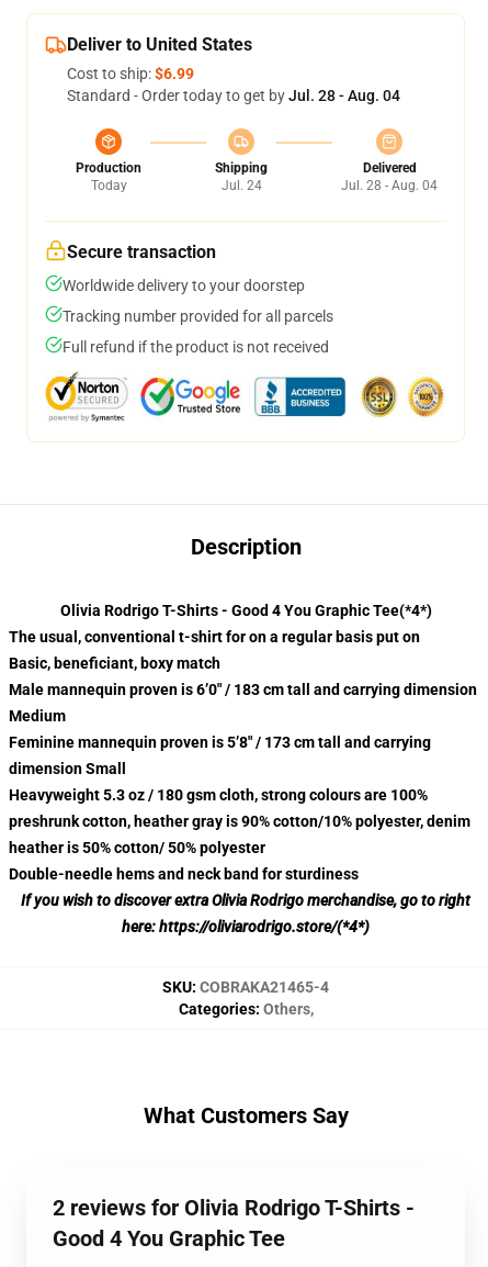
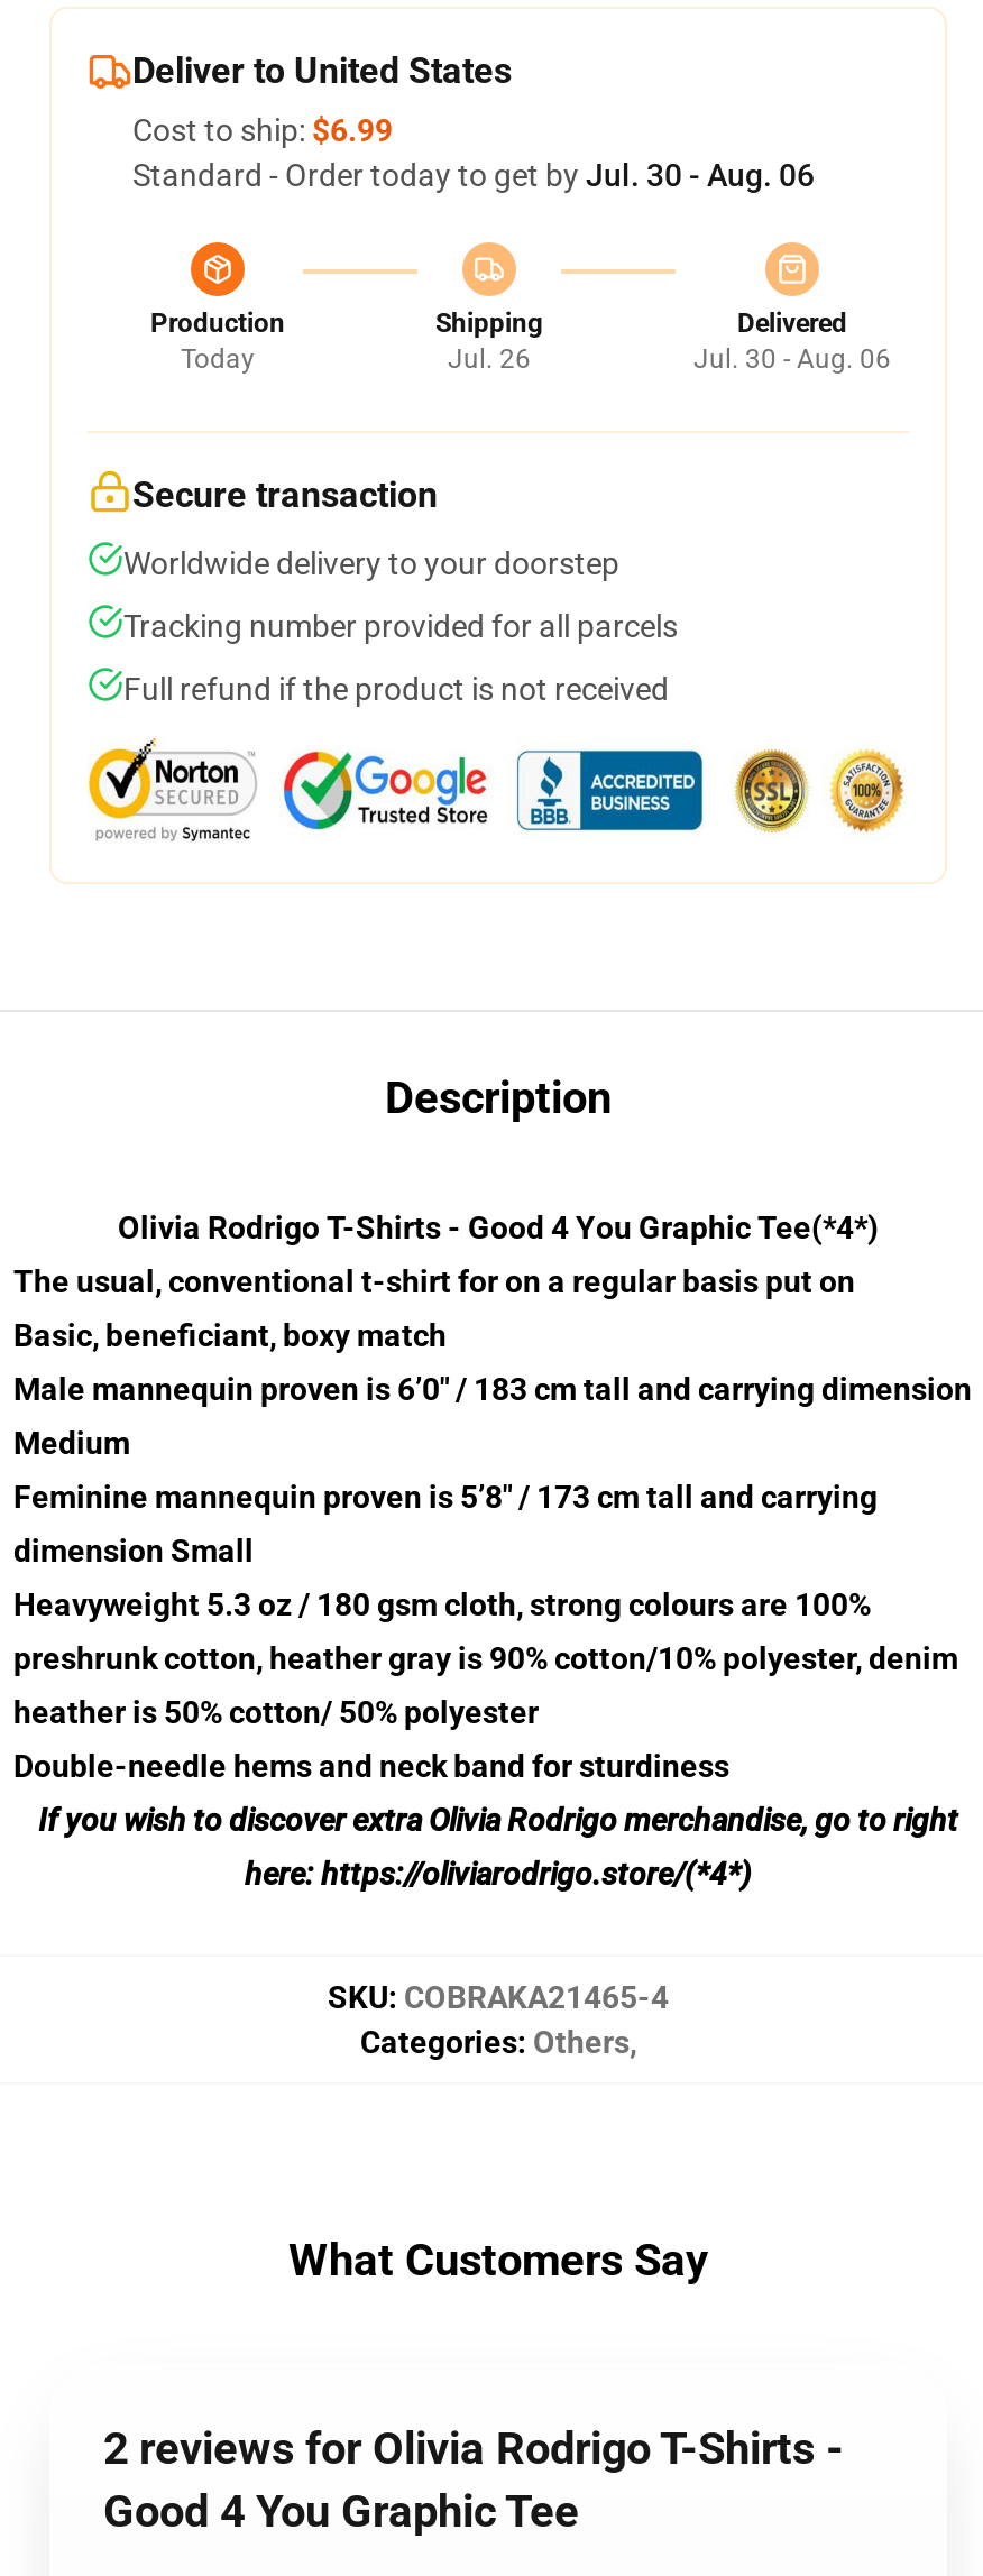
[67,87,400,105] Standard - Order today to get by Jul. 28 - Aug. 04 -> [132,158,815,194] Standard - Order today to get by Jul. 30 - Aug. 06
[221,178,262,194] Jul. 24 -> [448,344,531,375] Jul. 26
[341,178,438,194] Jul. 28 - Aug. 04 -> [693,344,891,375] Jul. 30 - Aug. 06

